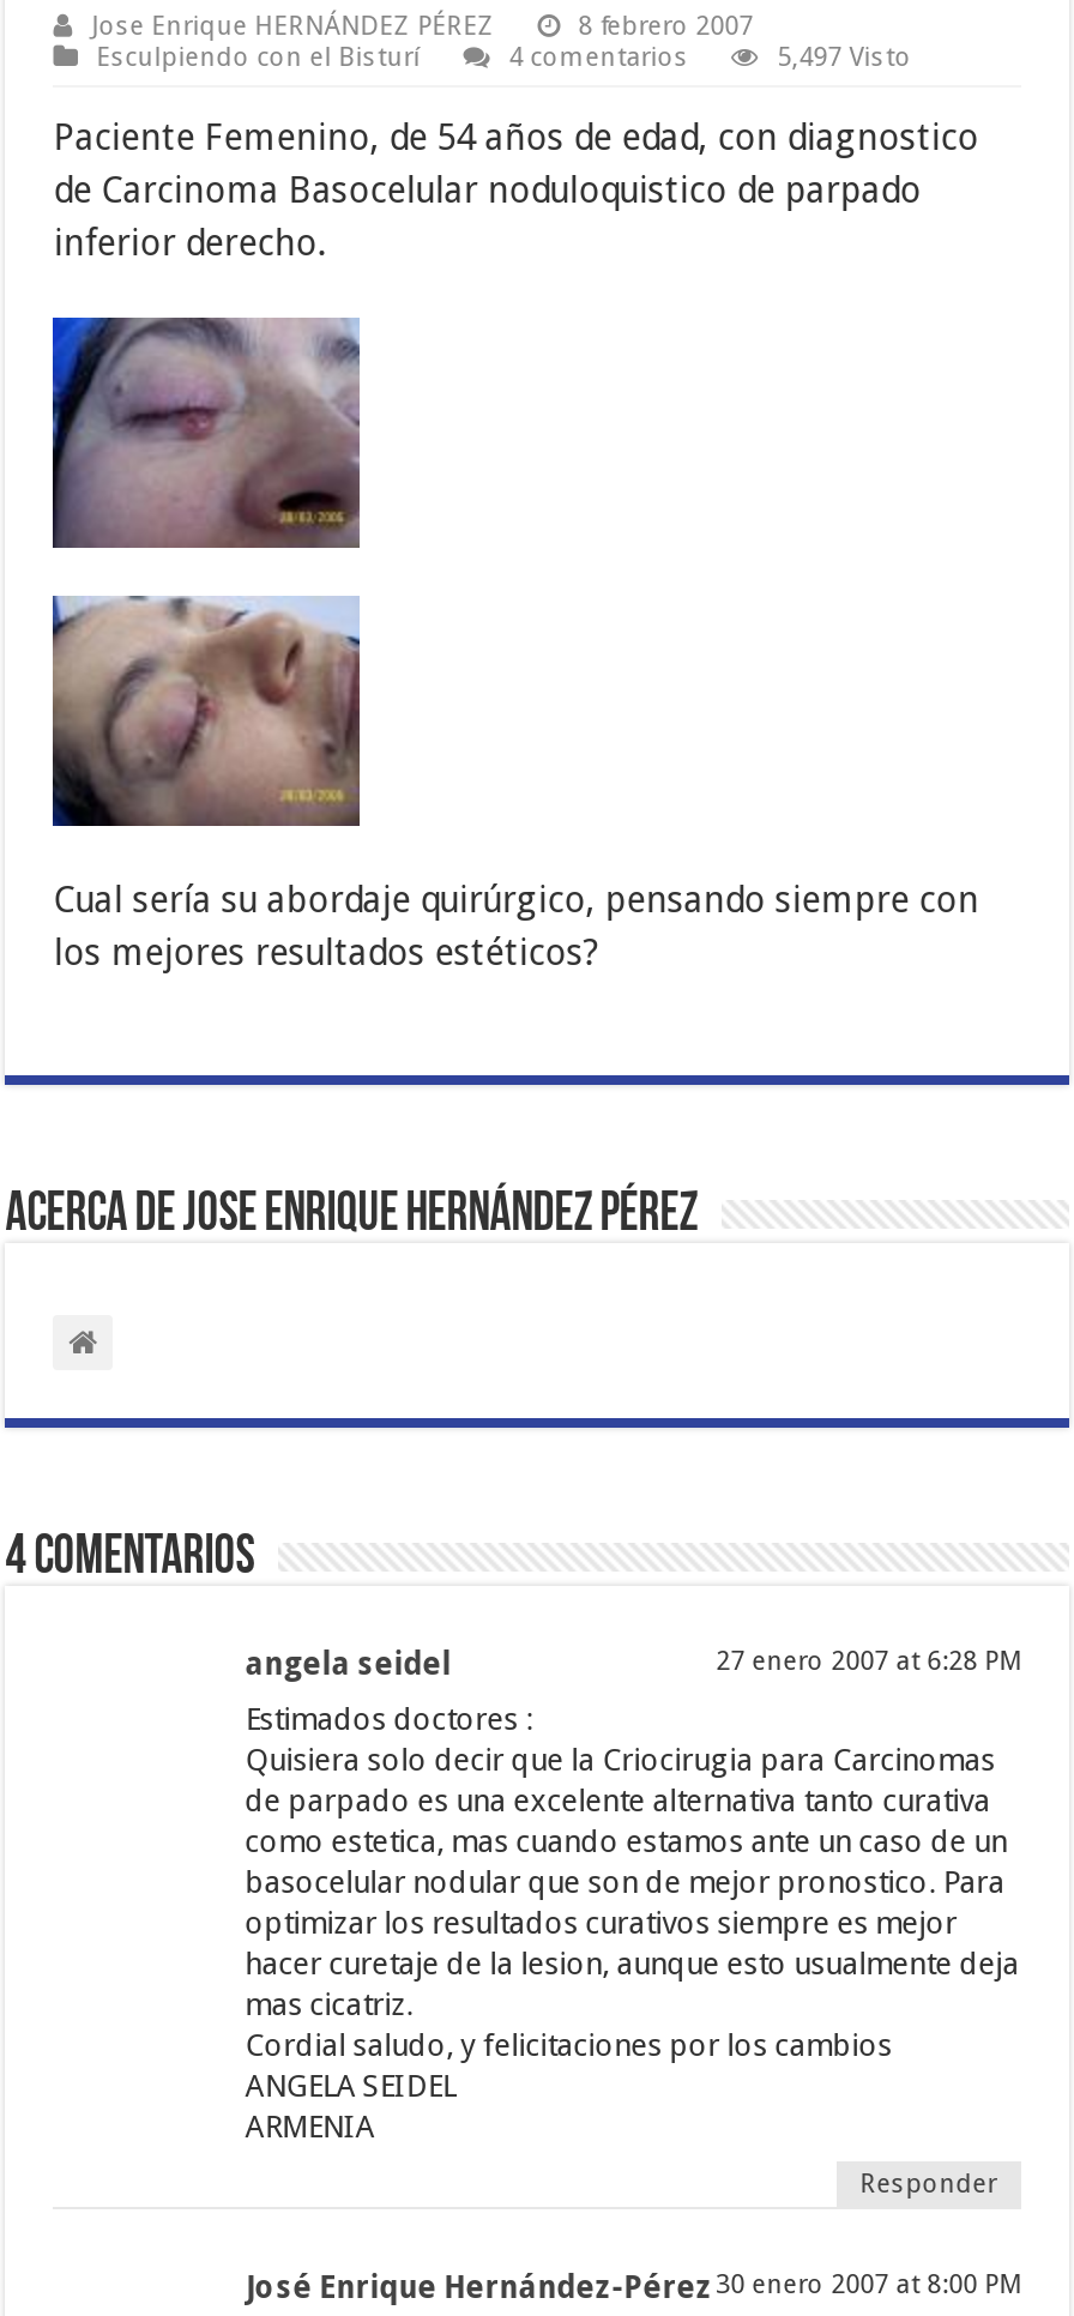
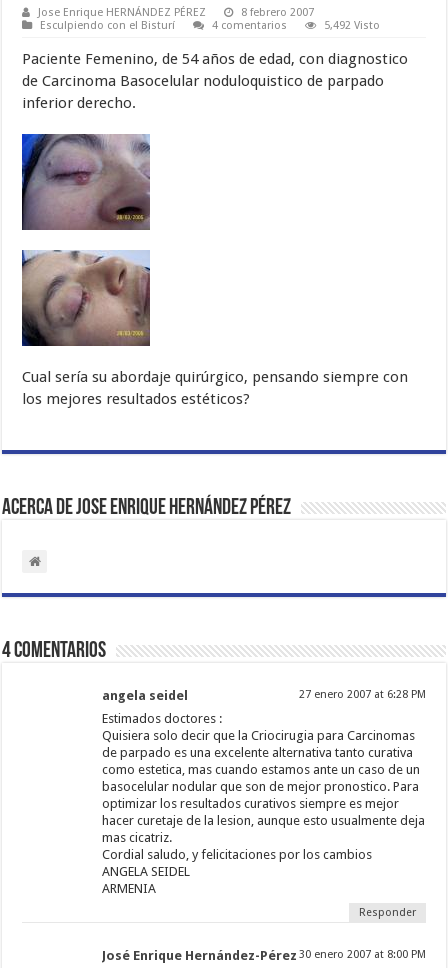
[777,43,911,74] 5,497 Visto -> [324,19,380,32] 5,492 Visto

